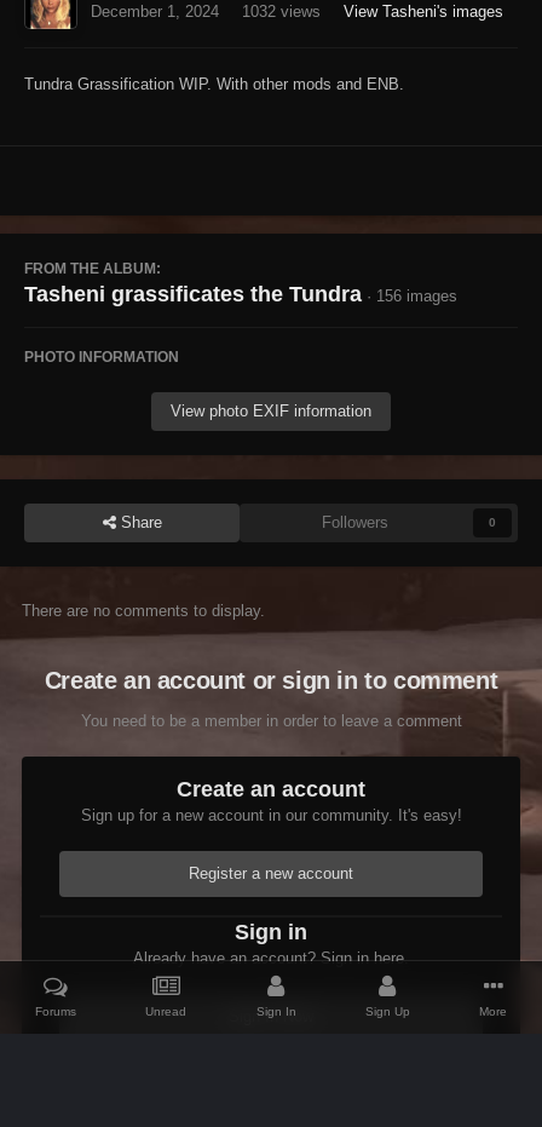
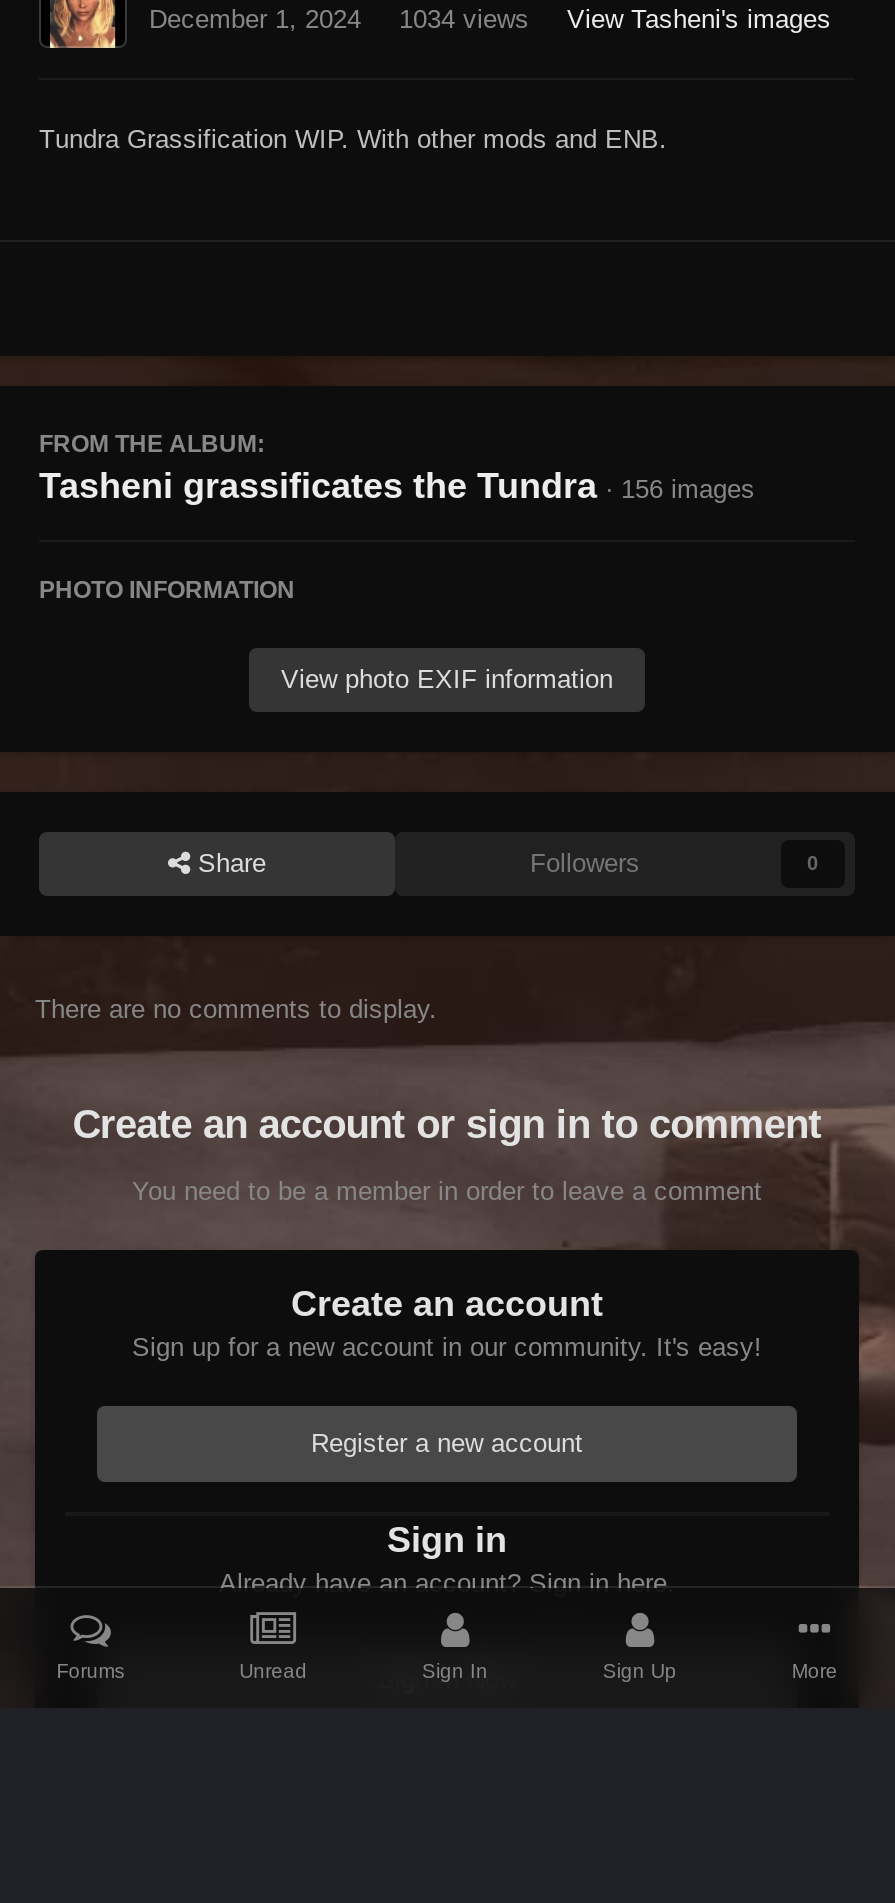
[91,3,503,21] December 1, 2024 1032 views View Tasheni's images -> [149,5,831,35] December 1, 2024 1034 views View Tasheni's images

